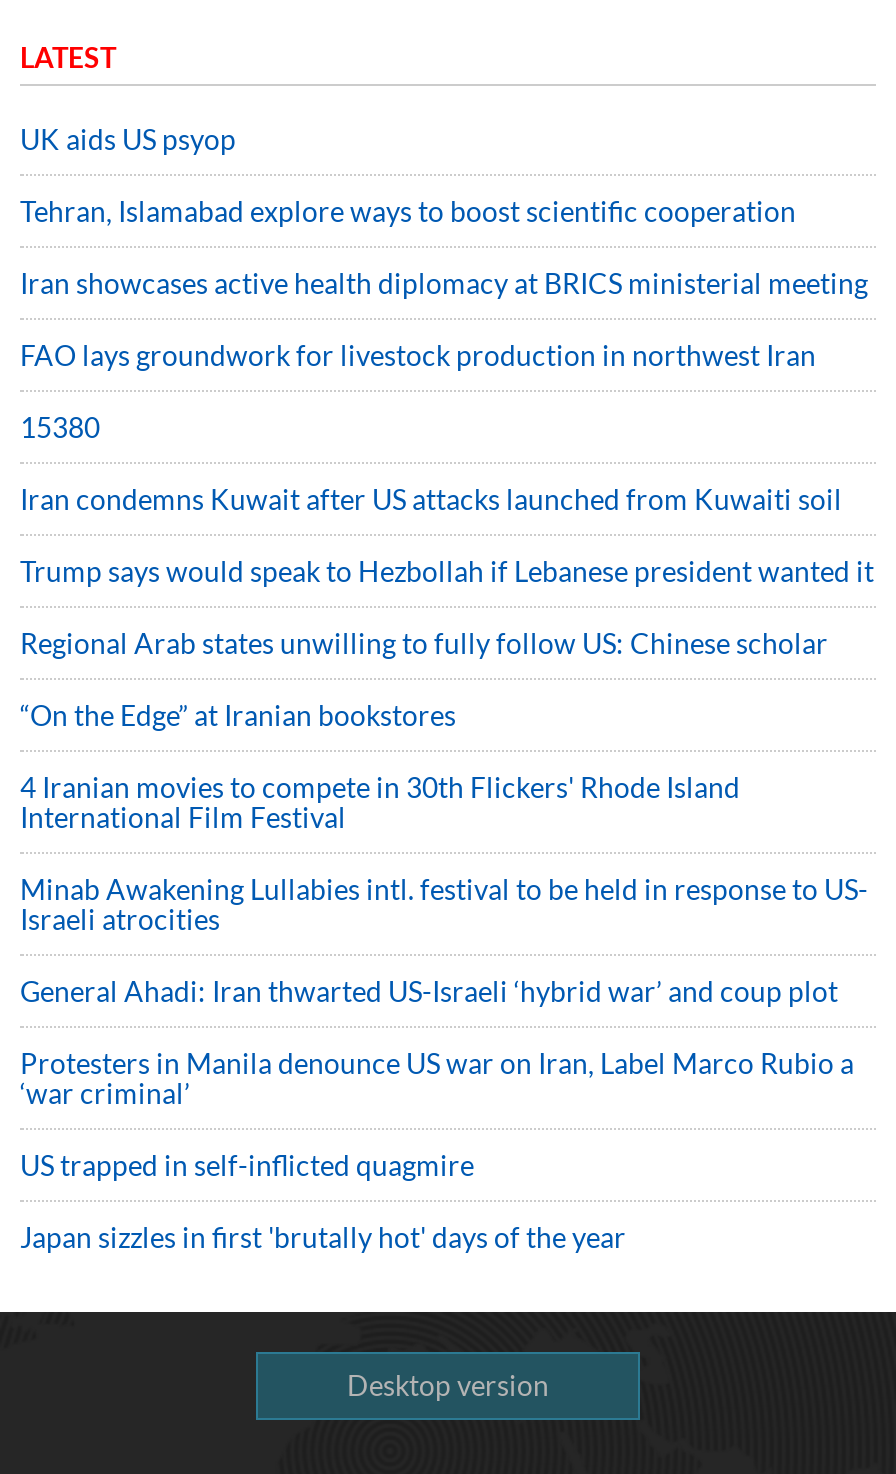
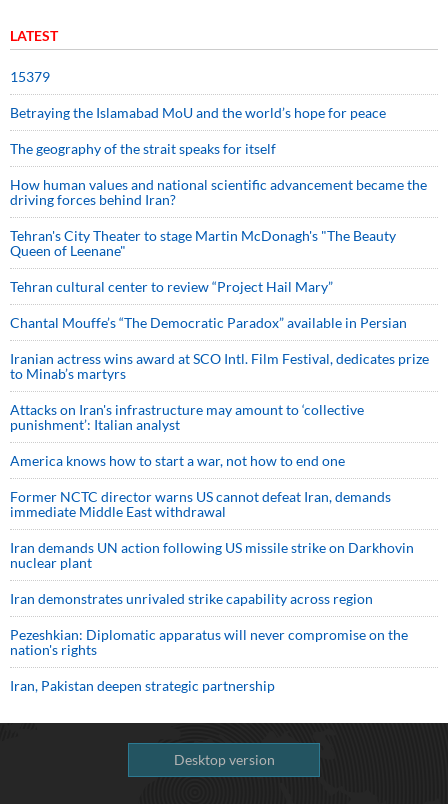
[20,122,236,156] UK aids US psyop -> [10,68,50,85] 15379
[20,194,796,228] Tehran, Islamabad explore ways to boost scientific cooperation -> [10,104,386,121] Betraying the Islamabad MoU and the world’s hope for peace
[20,266,868,300] Iran showcases active health diplomacy at BRICS ministerial meeting -> [10,140,276,157] The geography of the strait speaks for itself
[20,338,816,372] FAO lays groundwork for livestock production in northwest Iran -> [10,176,427,208] How human values and national scientific advancement became the | driving forces behind Iran?
[20,410,100,444] 15380 -> [10,227,396,259] Tehran's City Theater to stage Martin McDonagh's "The Beauty | Queen of Leenane"
[20,482,842,516] Iran condemns Kuwait after US attacks launched from Kuwaiti soil -> [10,278,333,295] Tehran cultural center to review “Project Hail Mary”
[20,554,874,588] Trump says would speak to Hezbollah if Lebanese president wanted it -> [10,314,407,331] Chantal Mouffe’s “The Democratic Paradox” available in Persian
[20,626,828,660] Regional Arab states unwilling to fully follow US: Chinese scholar -> [10,350,429,382] Iranian actress wins award at SCO Intl. Film Festival, dedicates prize | to Minab’s martyrs
[20,698,456,732] “On the Edge” at Iranian bookstores -> [10,401,364,433] Attacks on Iran's infrastructure may amount to ‘collective | punishment’: Italian analyst
[20,770,740,834] 4 Iranian movies to compete in 30th Flickers' Rhode Island | International Film Festival -> [10,452,345,469] America knows how to start a war, not how to end one
[20,872,868,936] Minab Awakening Lullabies intl. festival to be held in response to US- | Israeli atrocities -> [10,488,391,520] Former NCTC director warns US cannot defeat Iran, demands | immediate Middle East withdrawal
[20,974,838,1008] General Ahadi: Iran thwarted US-Israeli ‘hybrid war’ and coup plot -> [10,539,414,571] Iran demands UN action following US missile strike on Darkhovin | nuclear plant
[20,1046,854,1110] Protesters in Manila denounce US war on Iran, Label Marco Rubio a | ‘war criminal’ -> [10,590,373,607] Iran demonstrates unrivaled strike capability across region
[20,1148,480,1182] US trapped in self-inflicted quagmire -> [10,626,408,658] Pezeshkian: Diplomatic apparatus will never compromise on the | nation's rights
[20,1220,626,1254] Japan sizzles in first 'brutally hot' days of the year -> [10,677,275,694] Iran, Pakistan deepen strategic partnership

